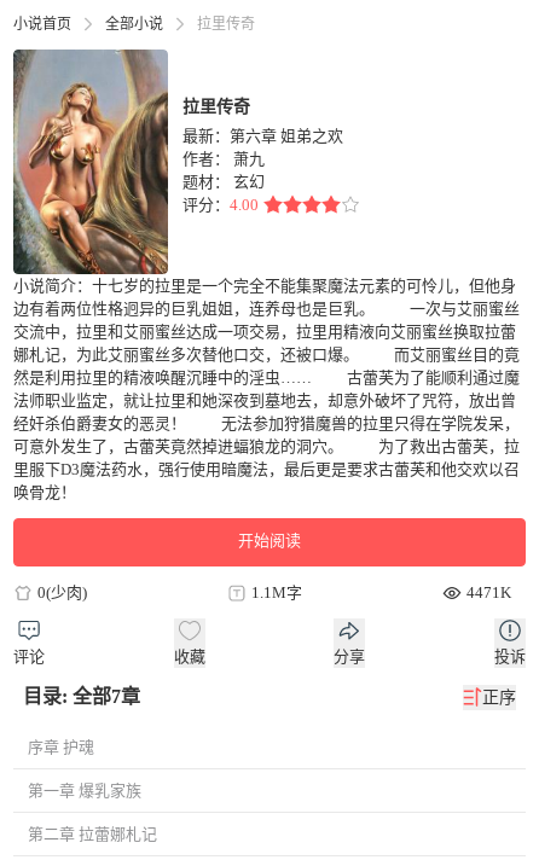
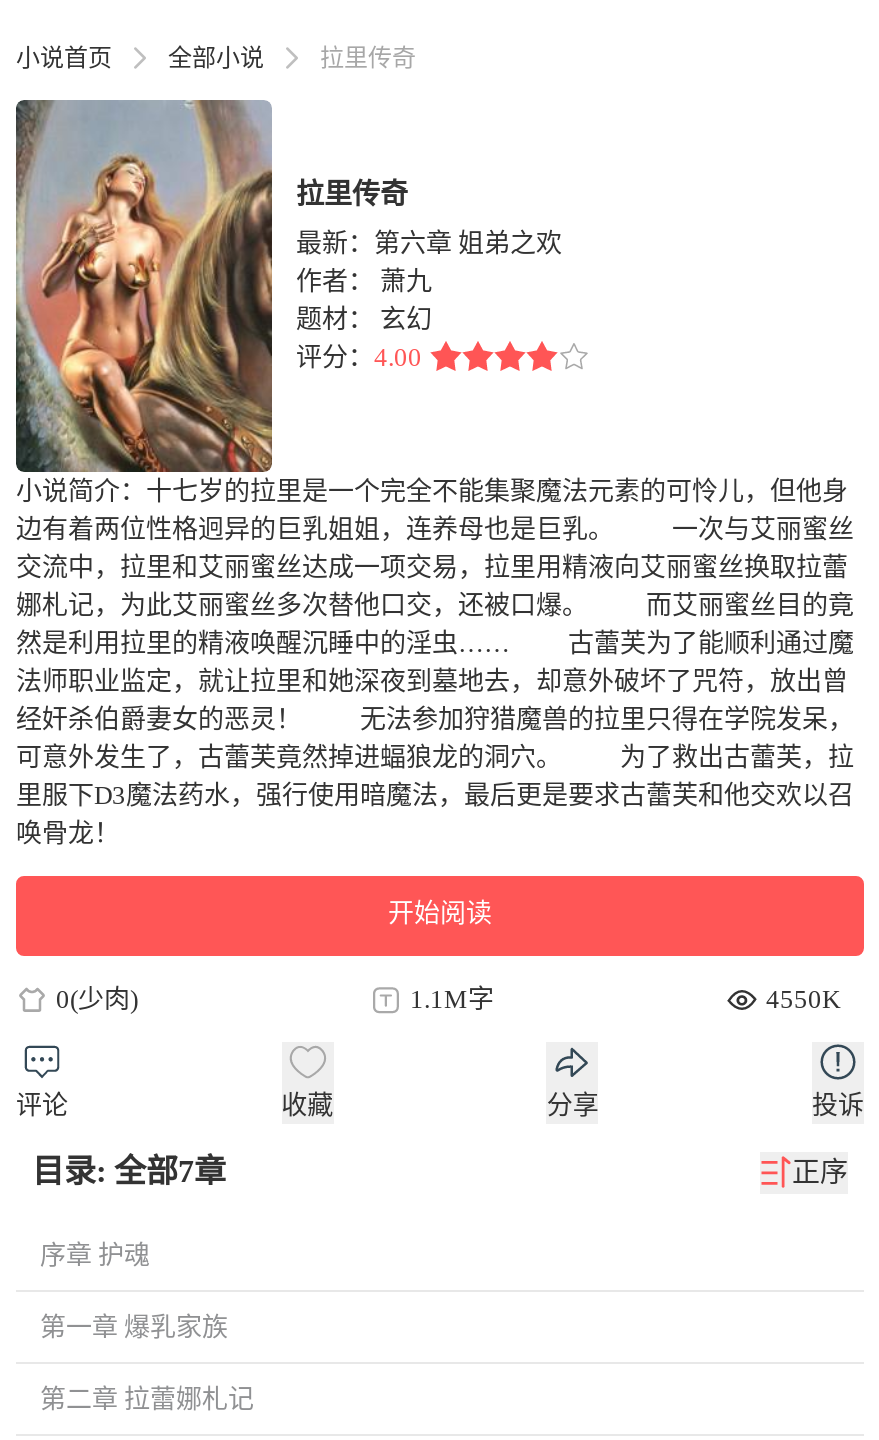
[466,584,511,602] 4471K -> [766,984,840,1014] 4550K

